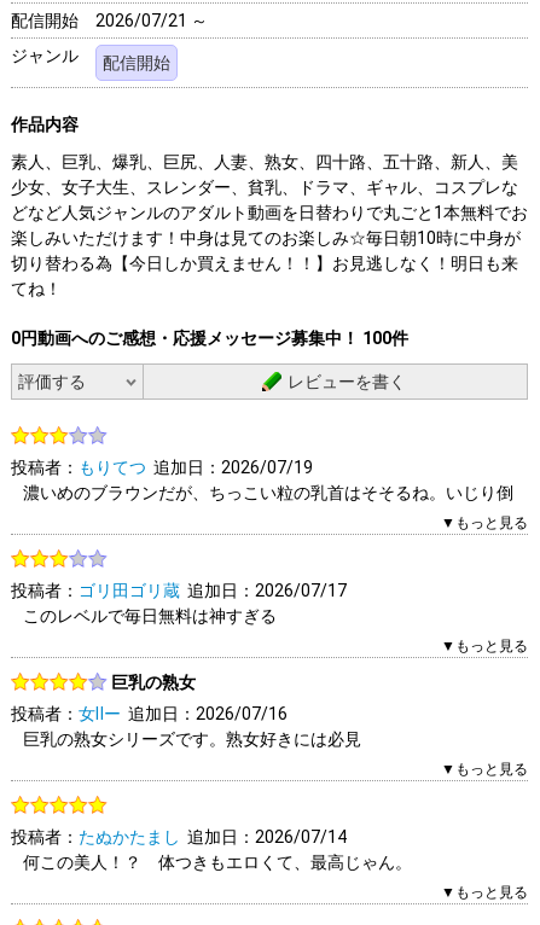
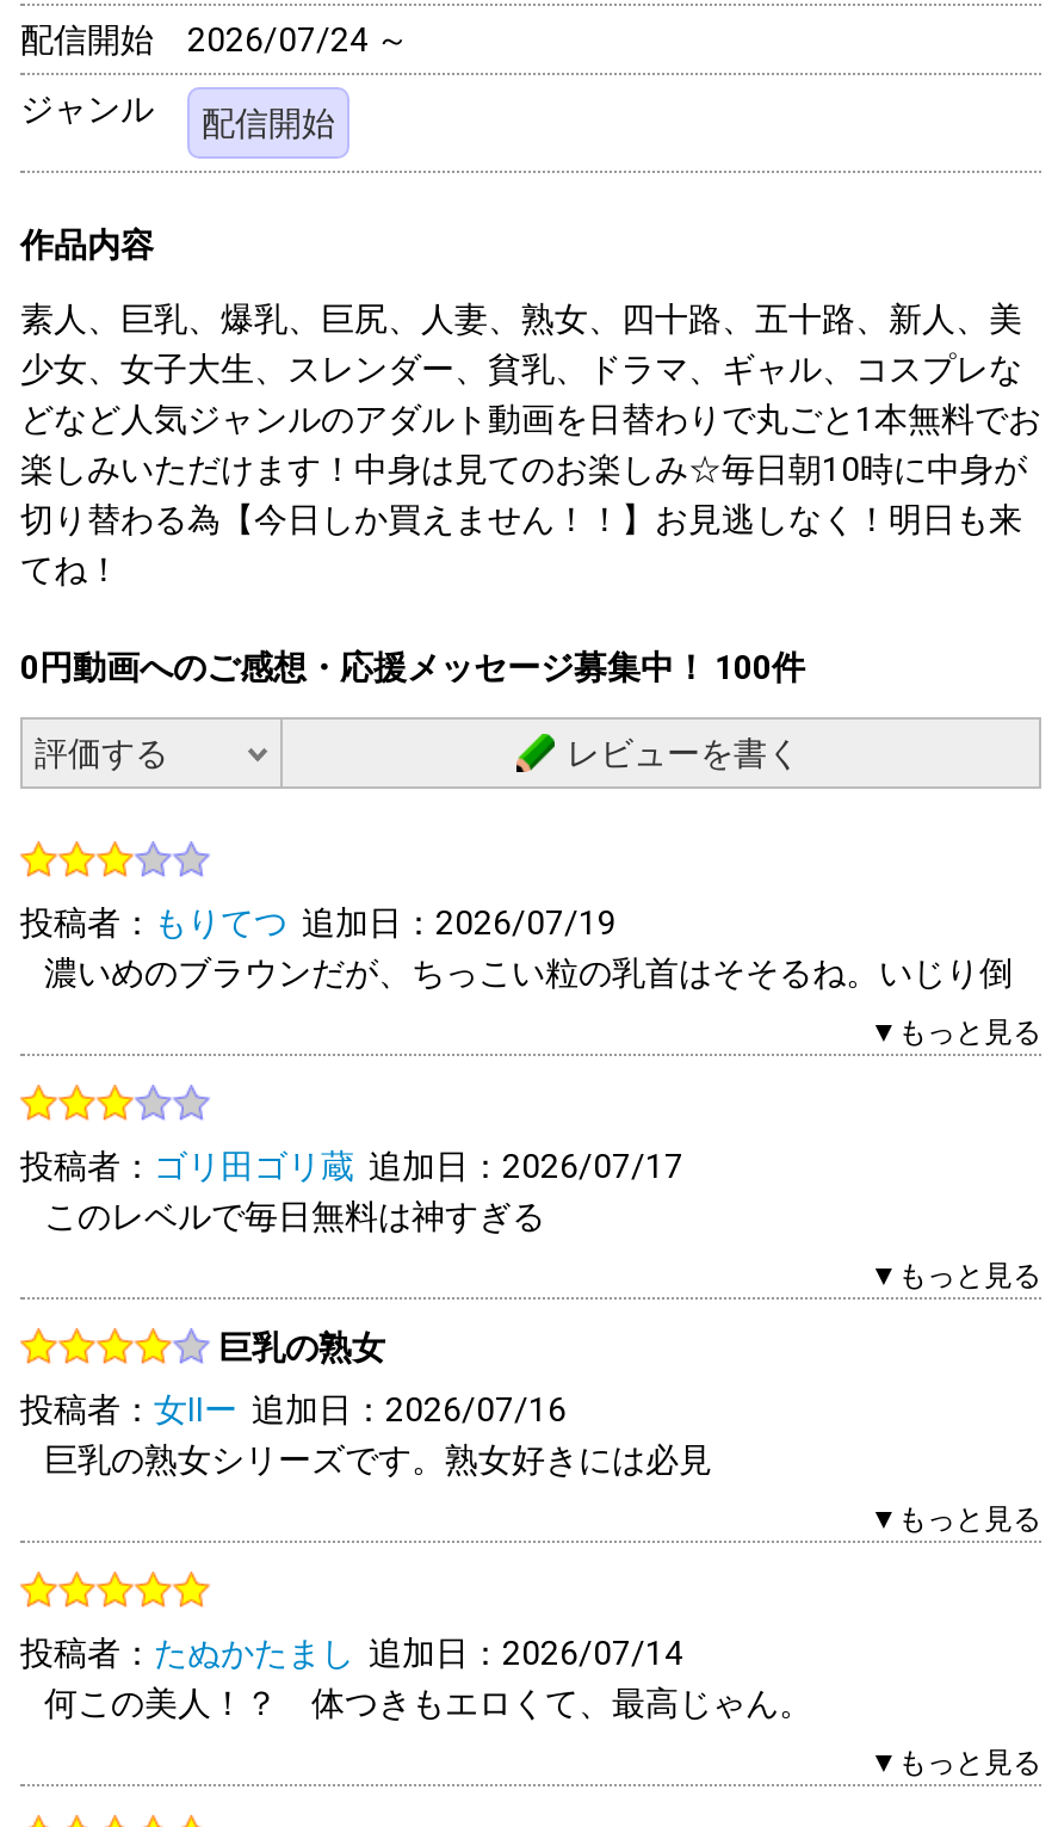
[11,11,208,30] 配信開始 2026/07/21 ～ -> [20,20,409,58] 配信開始 2026/07/24 ～

